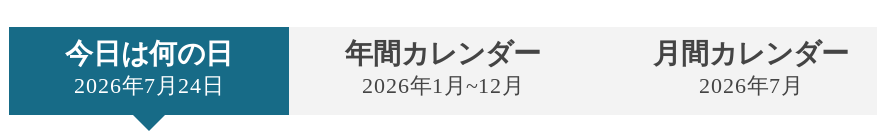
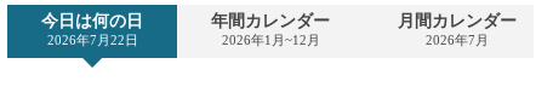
[74,73,224,97] 2026年7月24日 -> [47,32,138,47] 2026年7月22日

